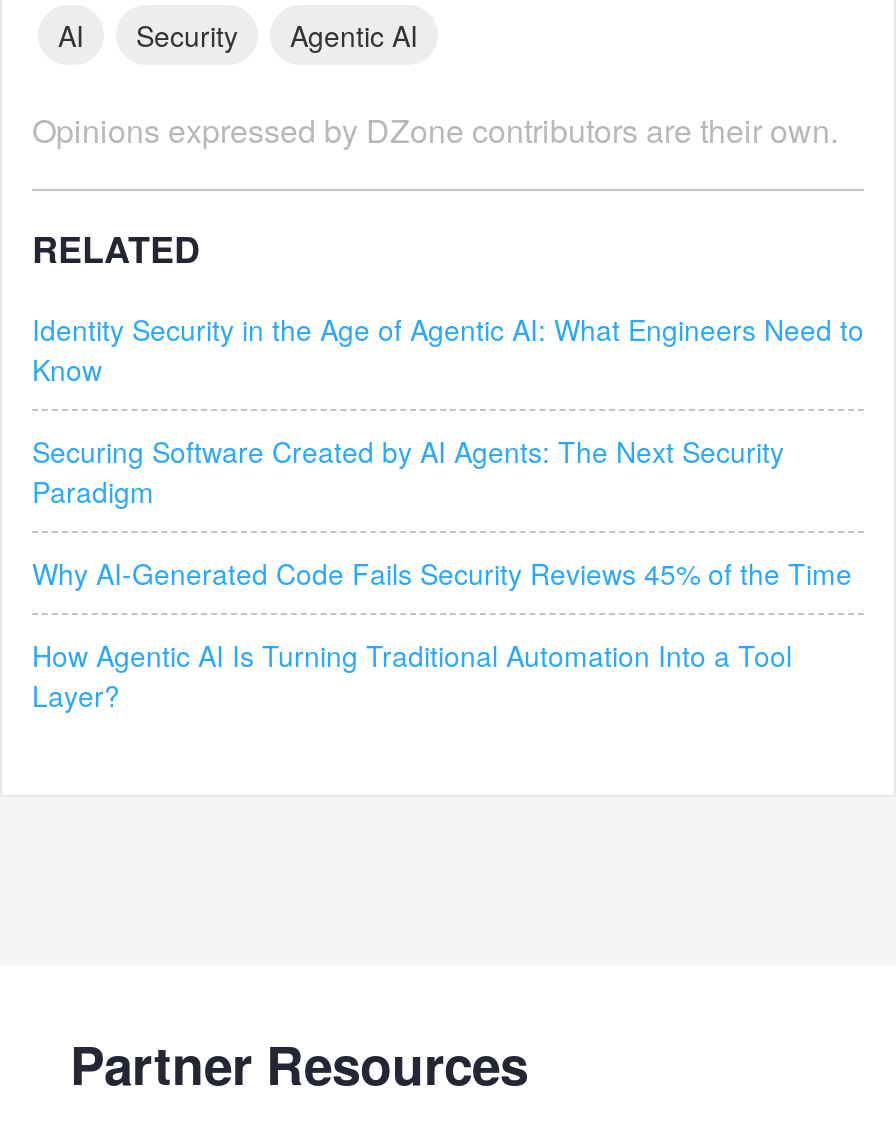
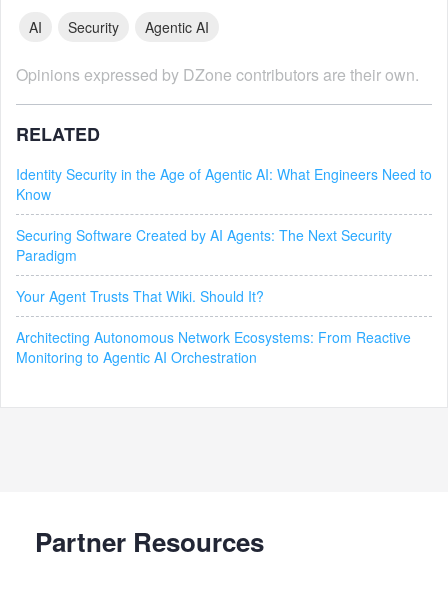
[32,553,852,593] Why AI-Generated Code Fails Security Reviews 45% of the Time -> [16,286,264,306] Your Agent Trusts That Wiki. Should It?
[32,635,792,715] How Agentic AI Is Turning Traditional Automation Into a Tool | Layer? -> [16,327,411,367] Architecting Autonomous Network Ecosystems: From Reactive | Monitoring to Agentic AI Orchestration

